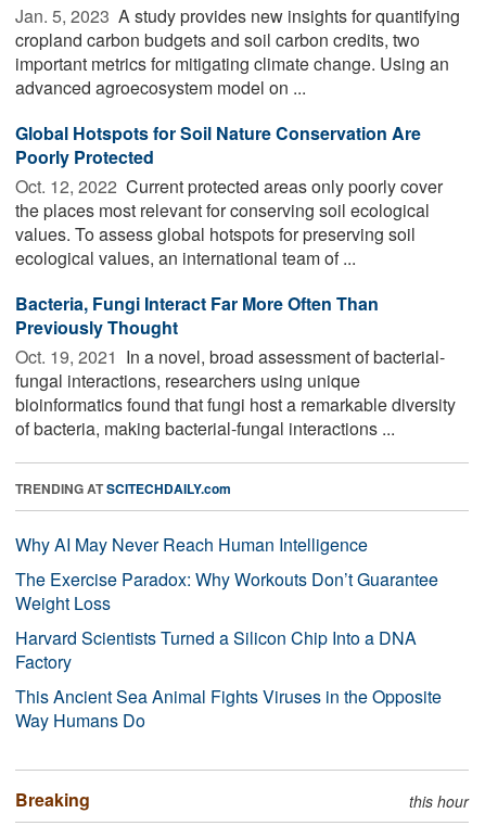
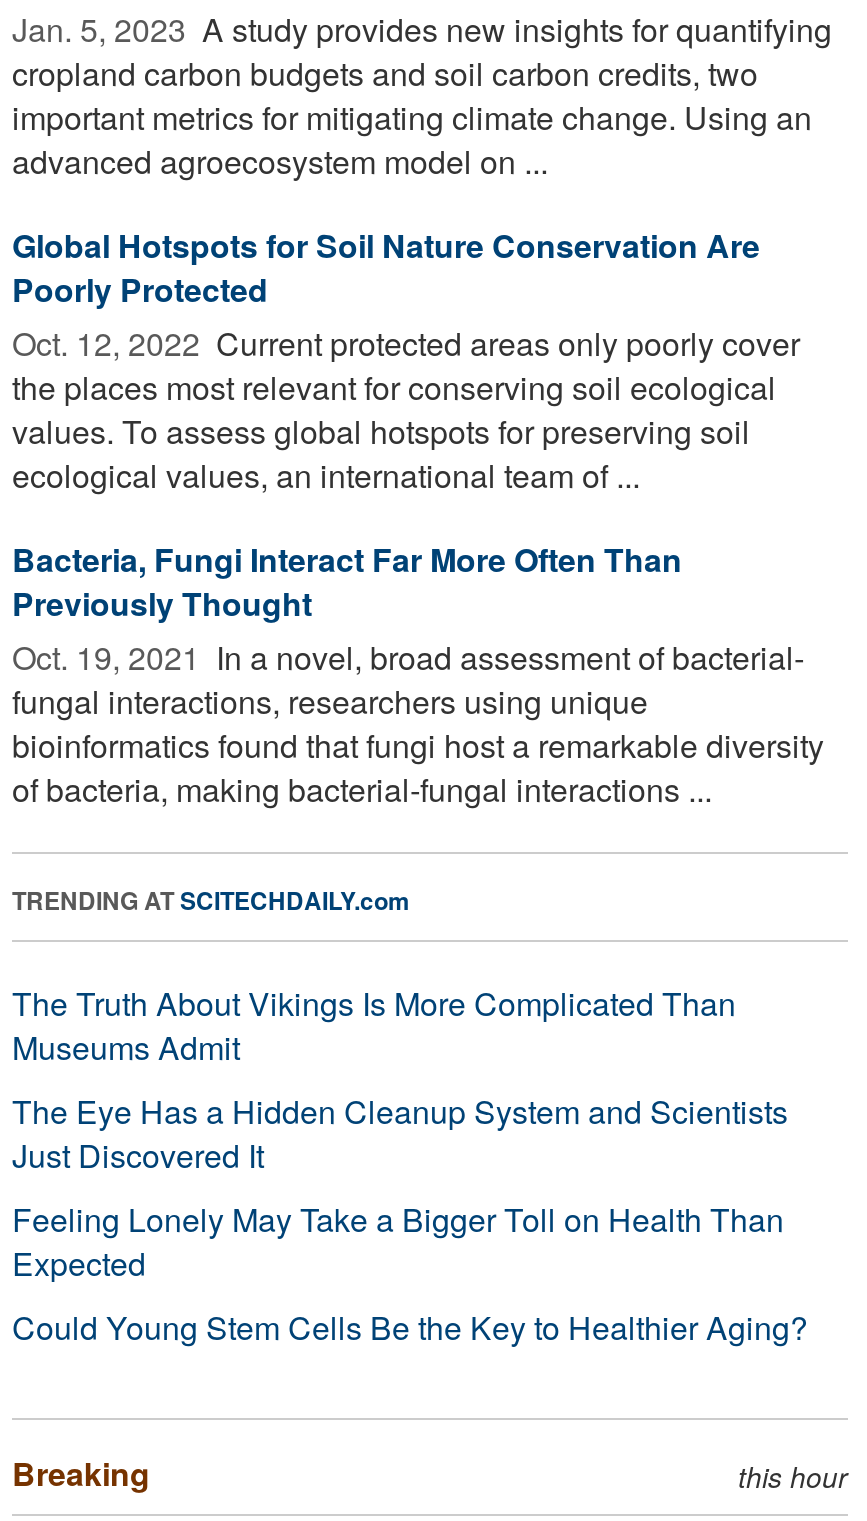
[15,532,442,732] Why AI May Never Reach Human Intelligence | The Exercise Paradox: Why Workouts Don’t Guarantee | Weight Loss | Harvard Scientists Turned a Silicon Chip Into a DNA | Factory | This Ancient Sea Animal Fights Viruses in the Opposite | Way Humans Do -> [12,980,808,1350] The Truth About Vikings Is More Complicated Than | Museums Admit | The Eye Has a Hidden Cleanup System and Scientists | Just Discovered It | Feeling Lonely May Take a Bigger Toll on Health Than | Expected | Could Young Stem Cells Be the Key to Healthier Aging?

